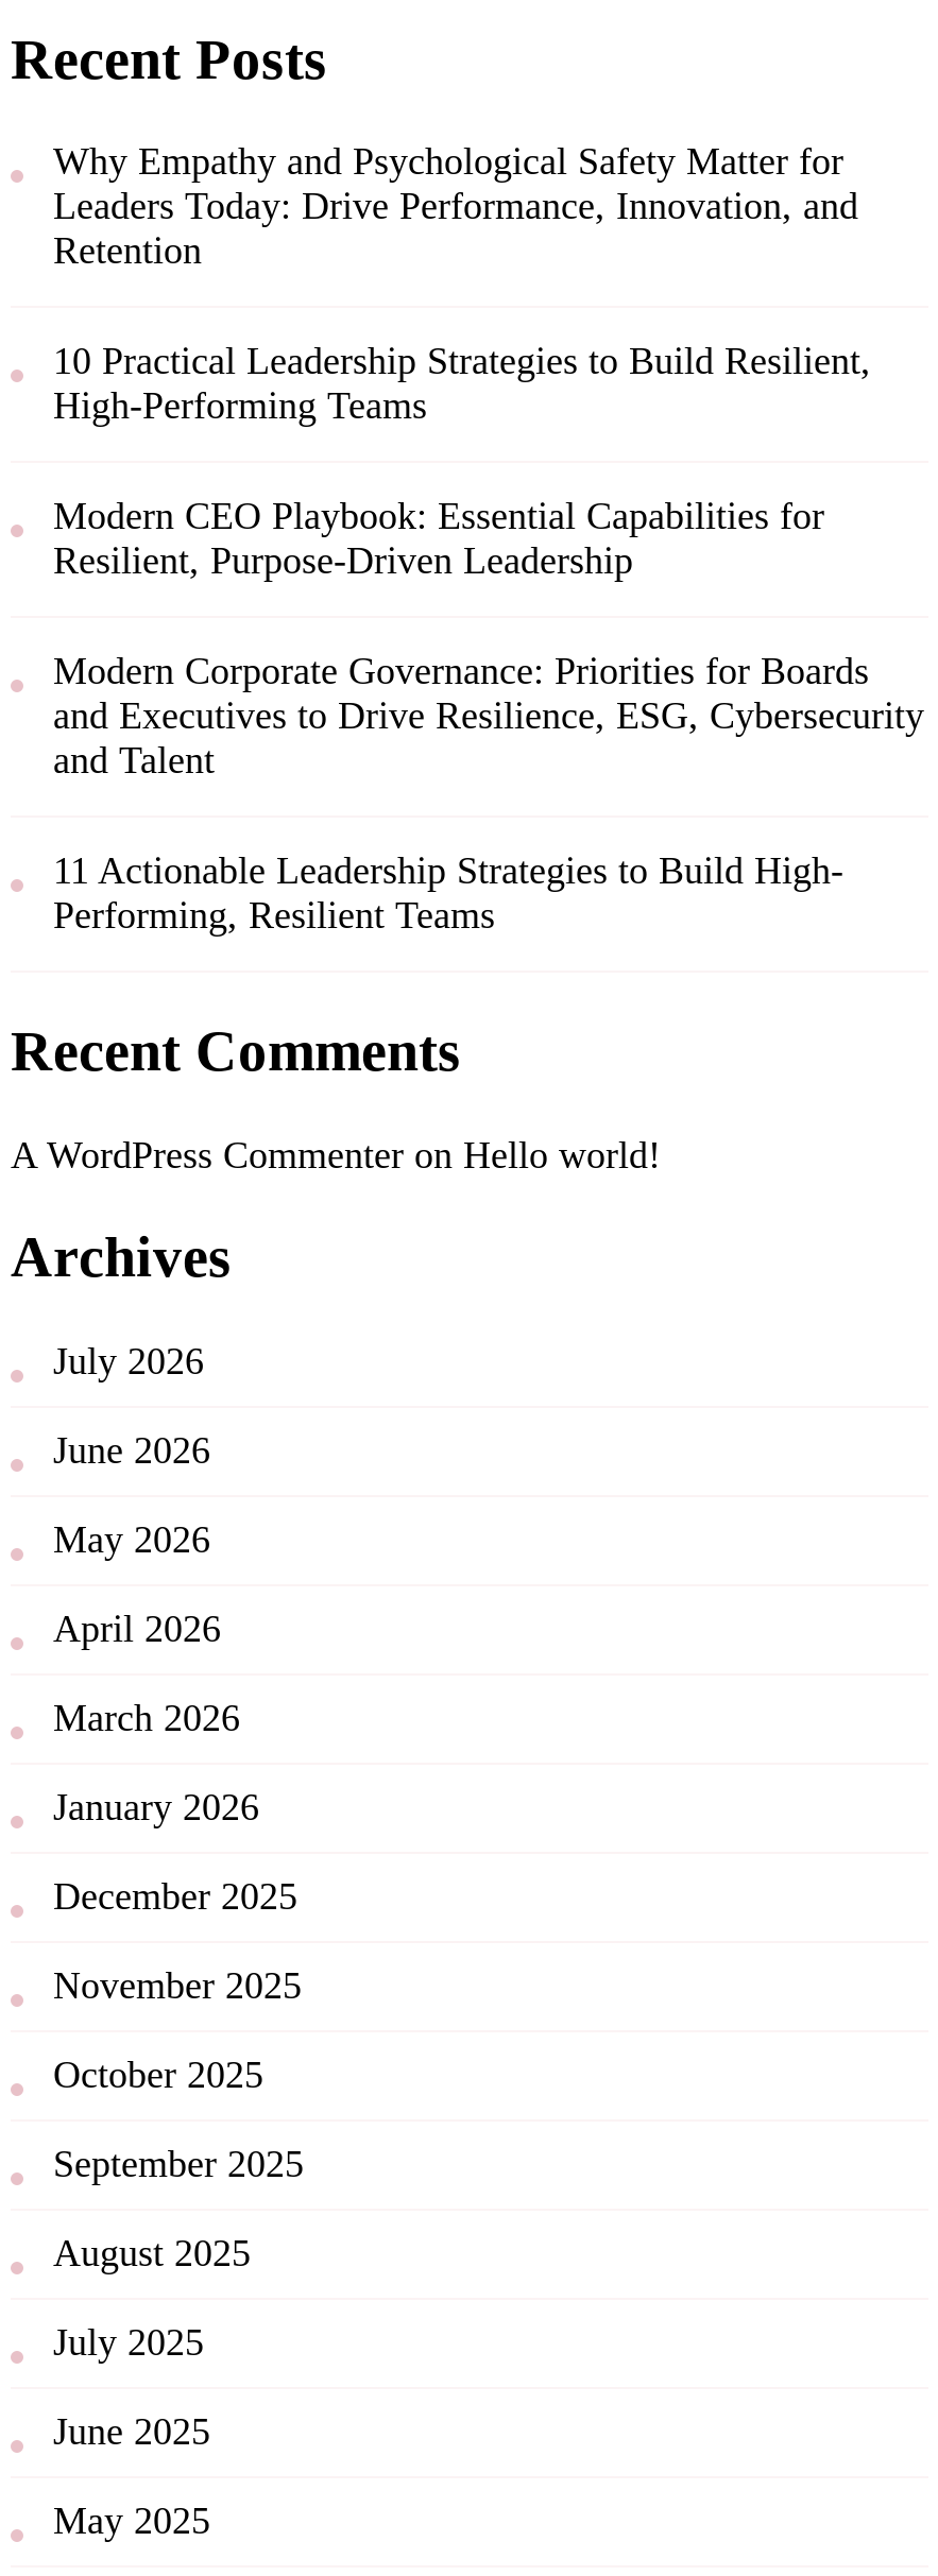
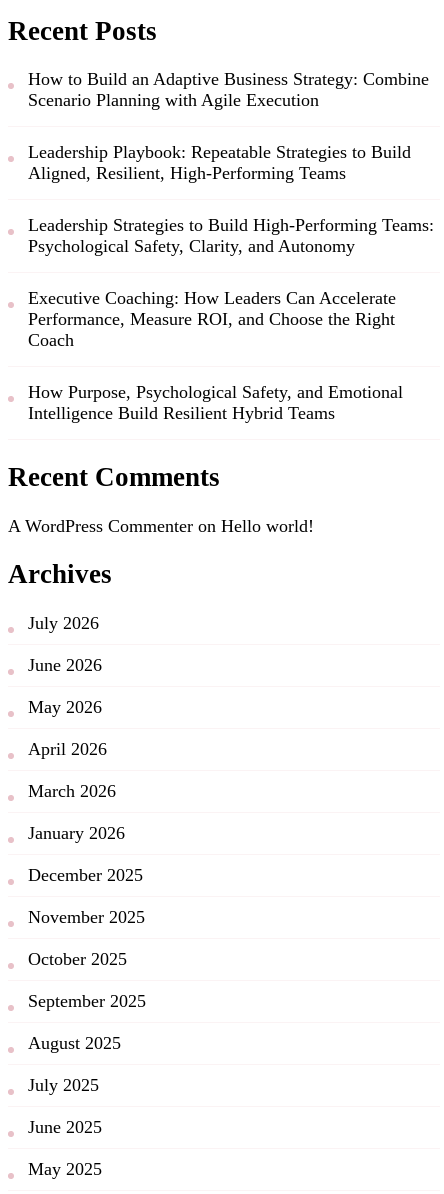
[53,140,858,272] Why Empathy and Psychological Safety Matter for | Leaders Today: Drive Performance, Innovation, and | Retention -> [28,69,429,110] How to Build an Adaptive Business Strategy: Combine | Scenario Planning with Agile Execution
[53,340,871,427] 10 Practical Leadership Strategies to Build Resilient, | High-Performing Teams -> [28,142,411,183] Leadership Playbook: Repeatable Strategies to Build | Aligned, Resilient, High-Performing Teams
[53,495,824,582] Modern CEO Playbook: Essential Capabilities for | Resilient, Purpose-Driven Leadership -> [28,215,434,256] Leadership Strategies to Build High-Performing Teams: | Psychological Safety, Clarity, and Autonomy
[53,650,924,782] Modern Corporate Governance: Priorities for Boards | and Executives to Drive Resilience, ESG, Cybersecurity | and Talent -> [28,288,396,350] Executive Coaching: How Leaders Can Accelerate | Performance, Measure ROI, and Choose the Right | Coach
[53,849,843,937] 11 Actionable Leadership Strategies to Build High- | Performing, Resilient Teams -> [28,382,403,423] How Purpose, Psychological Safety, and Emotional | Intelligence Build Resilient Hybrid Teams

